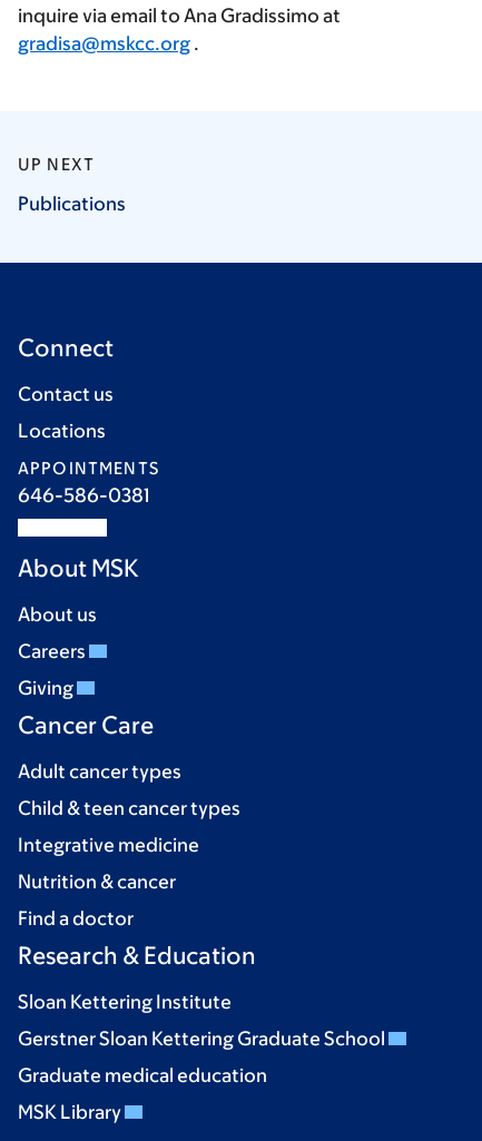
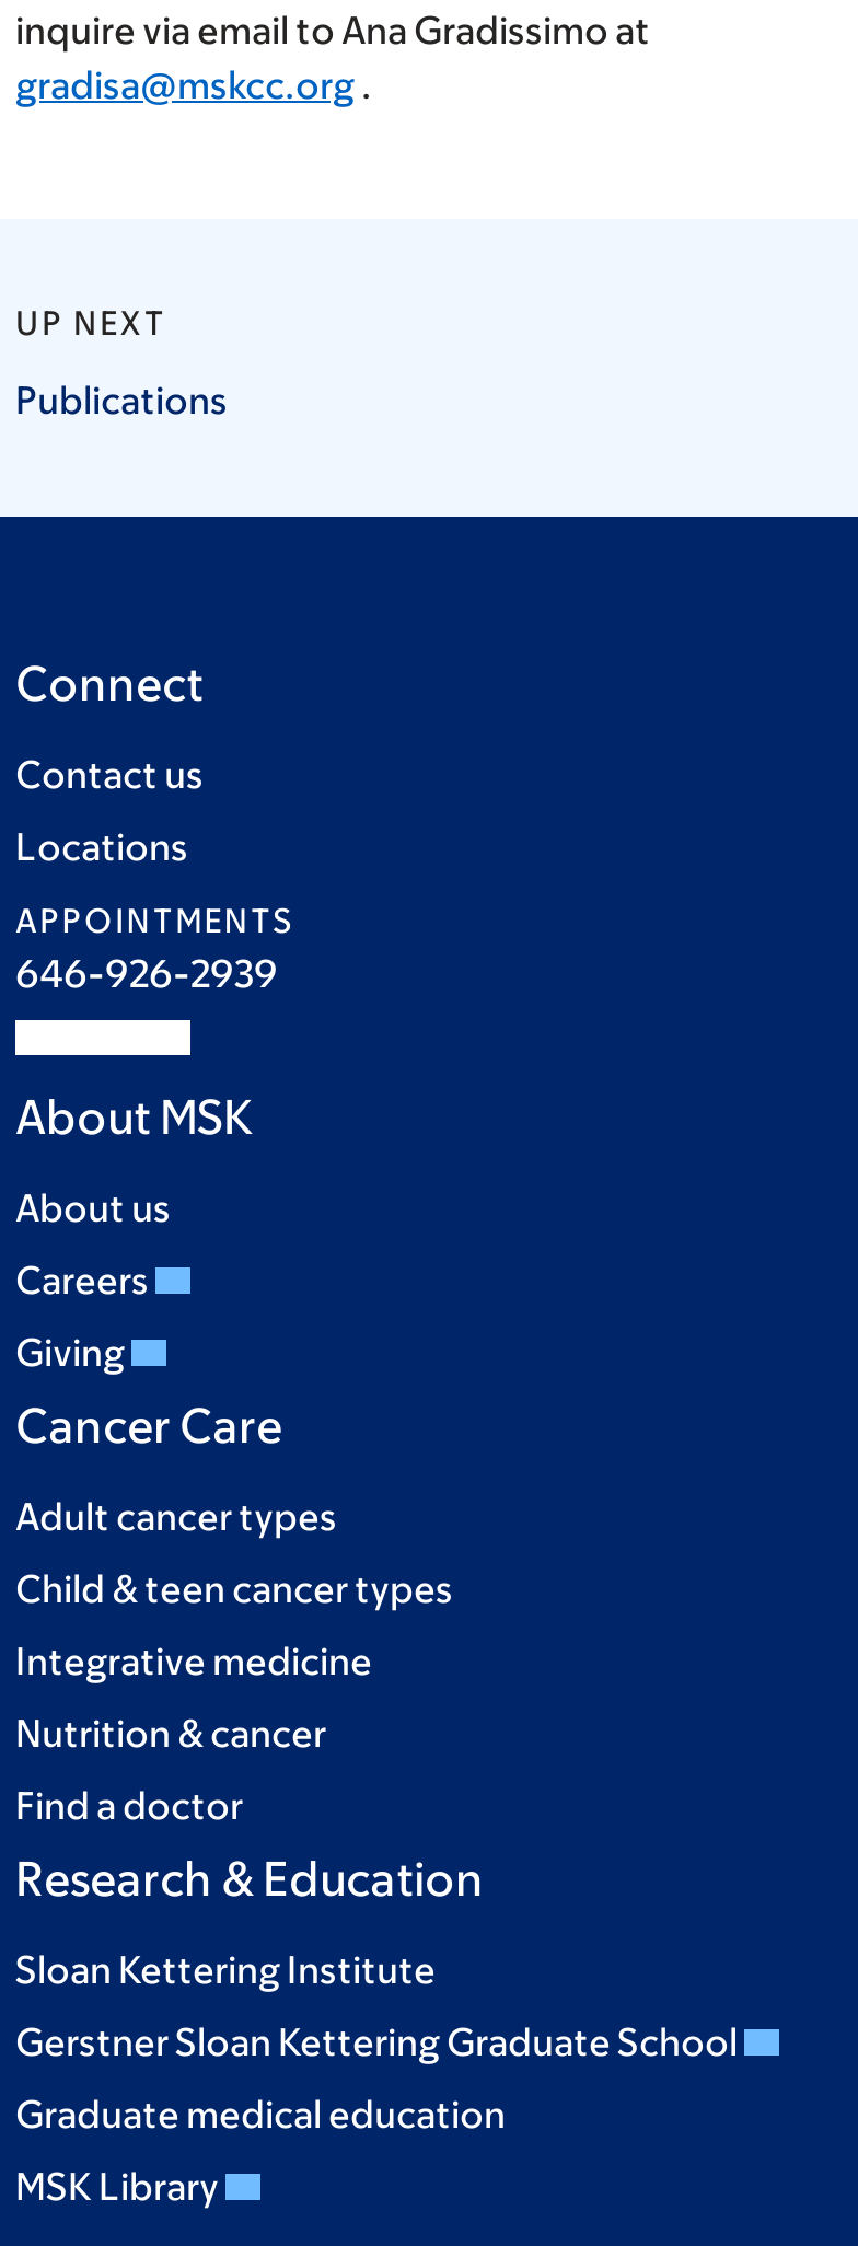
[18,484,150,506] 646-586-0381 -> [15,952,278,996] 646-926-2939

